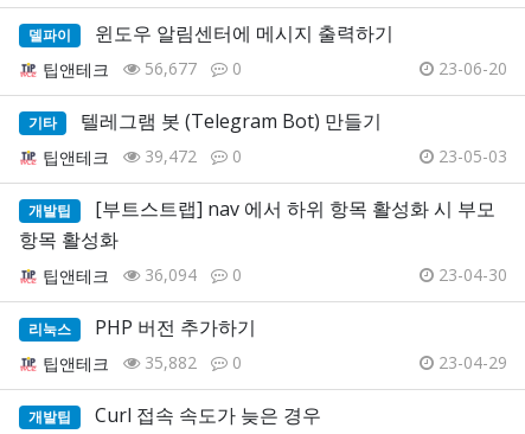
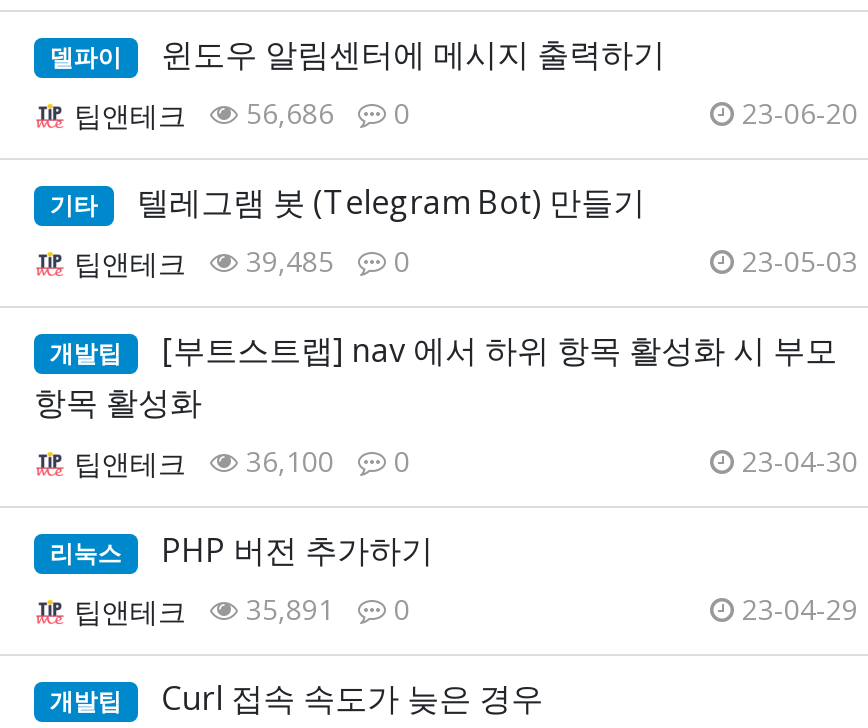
[43,57,242,81] 팁앤테크 56,677 0 -> [74,94,410,134] 팁앤테크 56,686 0
[43,144,242,169] 팁앤테크 39,472 0 -> [74,242,410,282] 팁앤테크 39,485 0
[43,263,242,287] 팁앤테크 36,094 0 -> [74,442,410,482] 팁앤테크 36,100 0
[43,351,242,375] 팁앤테크 35,882 0 -> [74,590,410,630] 팁앤테크 35,891 0

